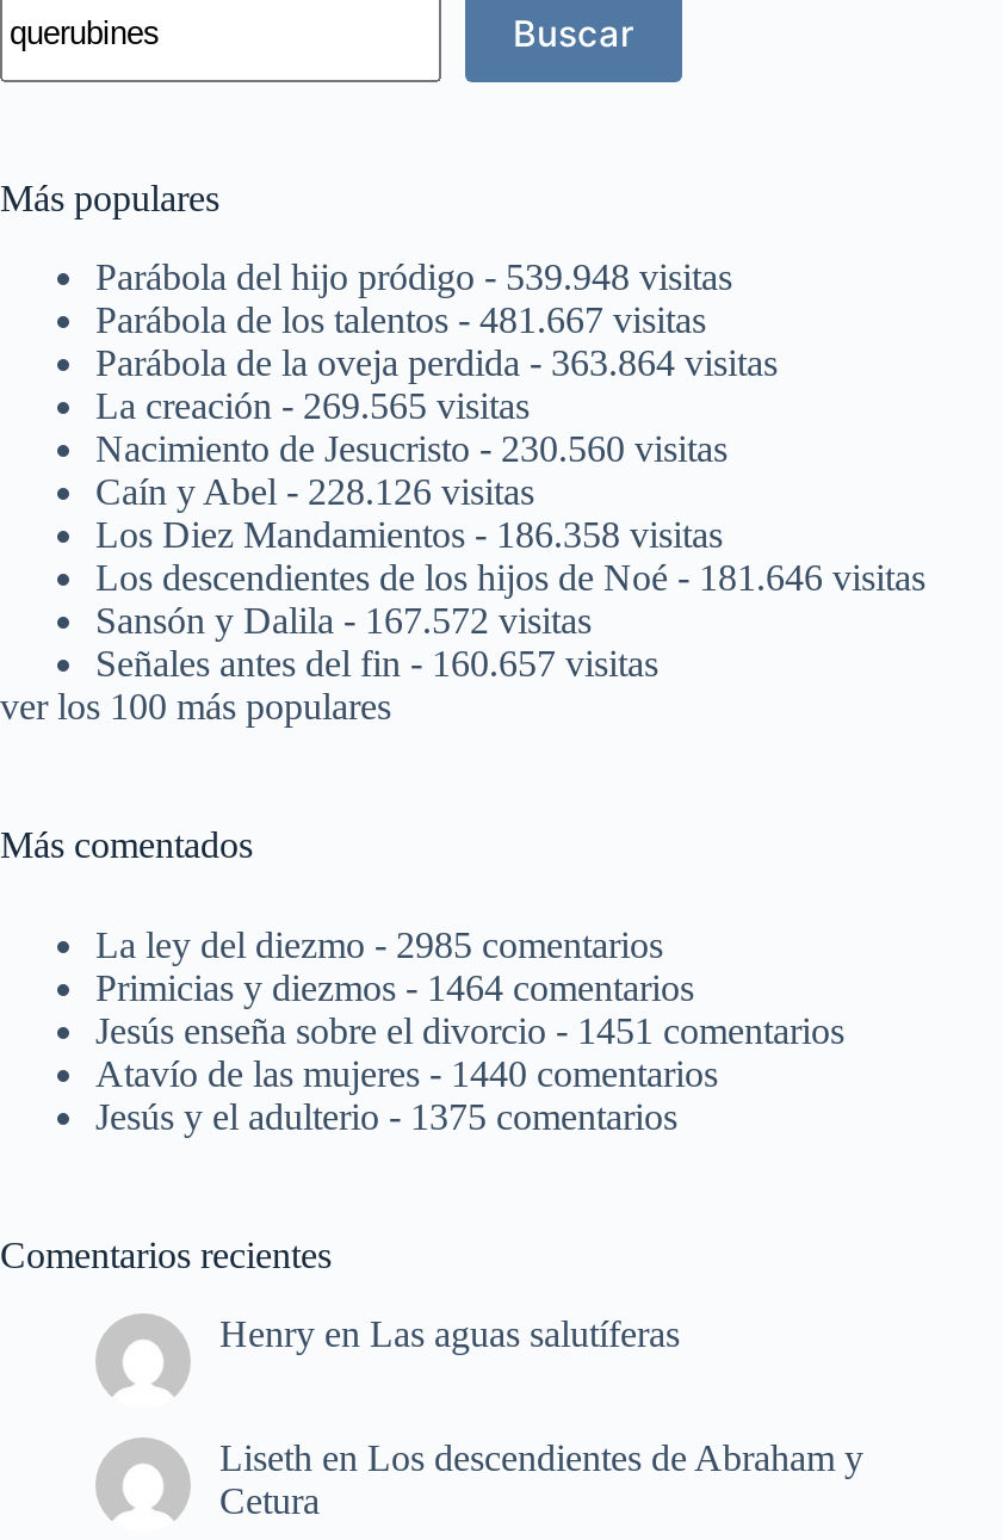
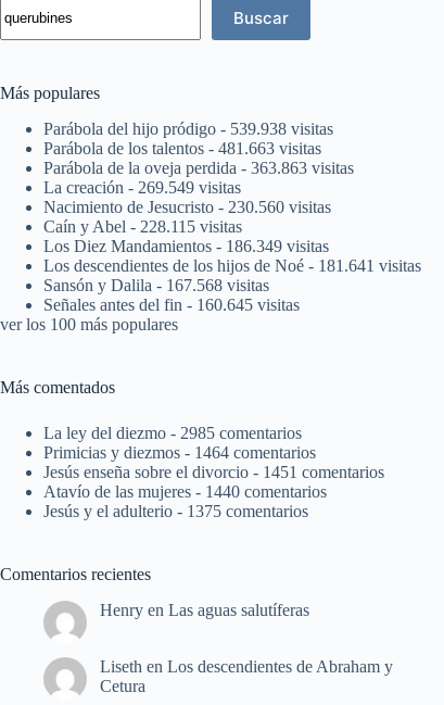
[95,256,732,297] Parábola del hijo pródigo - 539.948 visitas -> [43,119,333,138] Parábola del hijo pródigo - 539.938 visitas
[95,299,706,339] Parábola de los talentos- 481.667 visitas -> [43,139,321,157] Parábola de los talentos- 481.663 visitas
[95,342,778,382] Parábola de la oveja perdida - 363.864 visitas -> [43,158,354,177] Parábola de la oveja perdida - 363.863 visitas
[95,385,530,425] La creación - 269.565 visitas -> [43,178,241,196] La creación - 269.549 visitas
[95,471,534,511] Caín y Abel - 228.126 visitas -> [43,217,242,236] Caín y Abel - 228.115 visitas
[95,514,723,554] Los Diez Mandamientos - 186.358 visitas -> [43,237,329,255] Los Diez Mandamientos - 186.349 visitas
[95,557,925,597] Los descendientes de los hijos de Noé - 181.646 visitas -> [43,256,421,275] Los descendientes de los hijos de Noé - 181.641 visitas
[95,600,592,640] Sansón y Dalila - 167.572 visitas -> [43,276,269,294] Sansón y Dalila - 167.568 visitas
[95,642,658,683] Señales antes del fin - 160.657 visitas -> [43,295,300,314] Señales antes del fin - 160.645 visitas

